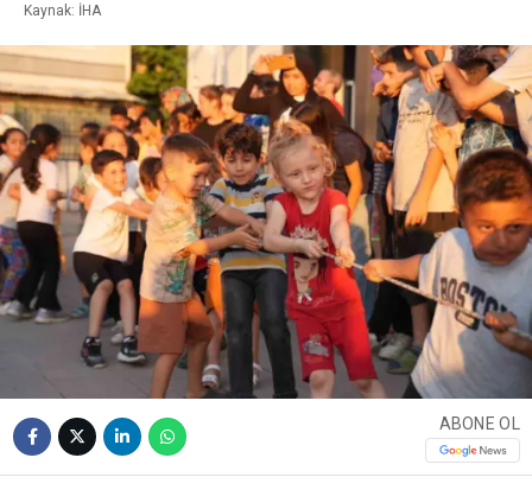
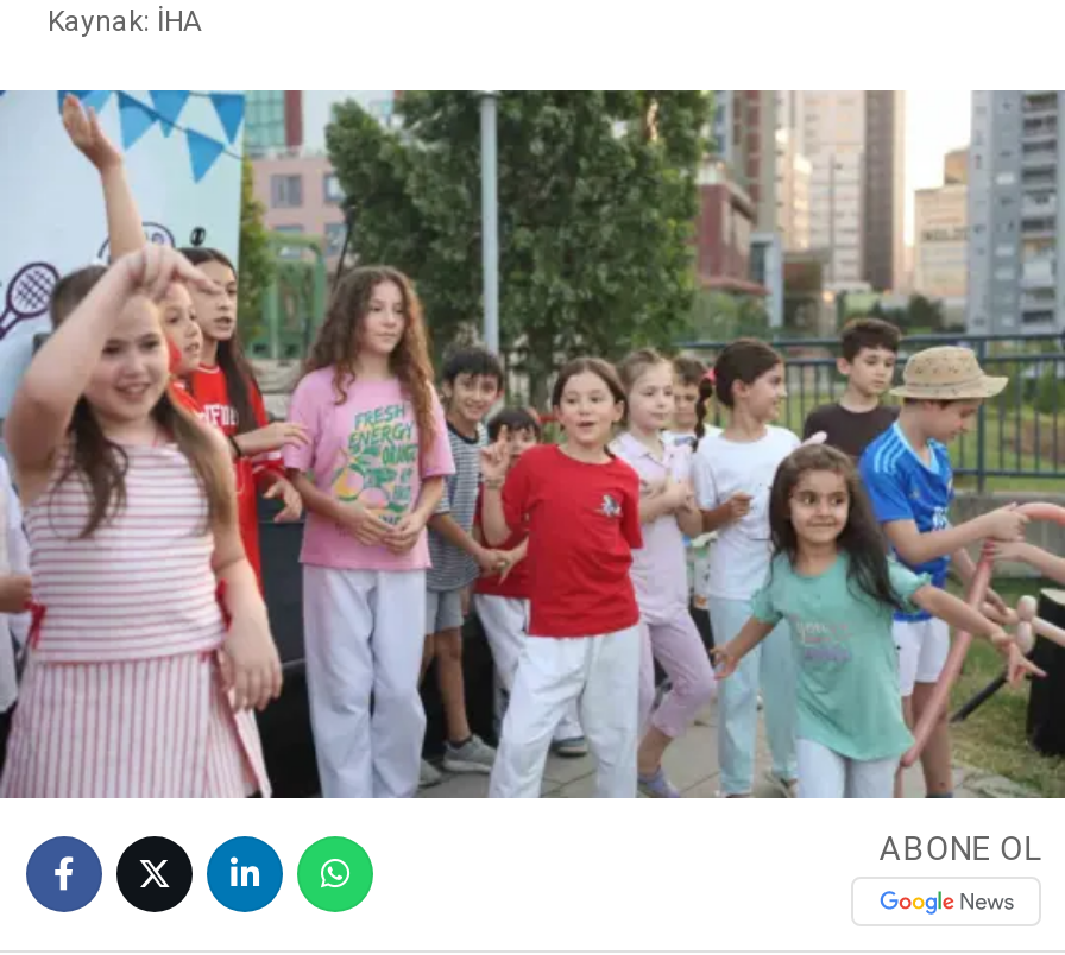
[4,44,528,400] [image] -> [7,88,1058,801] [image]

